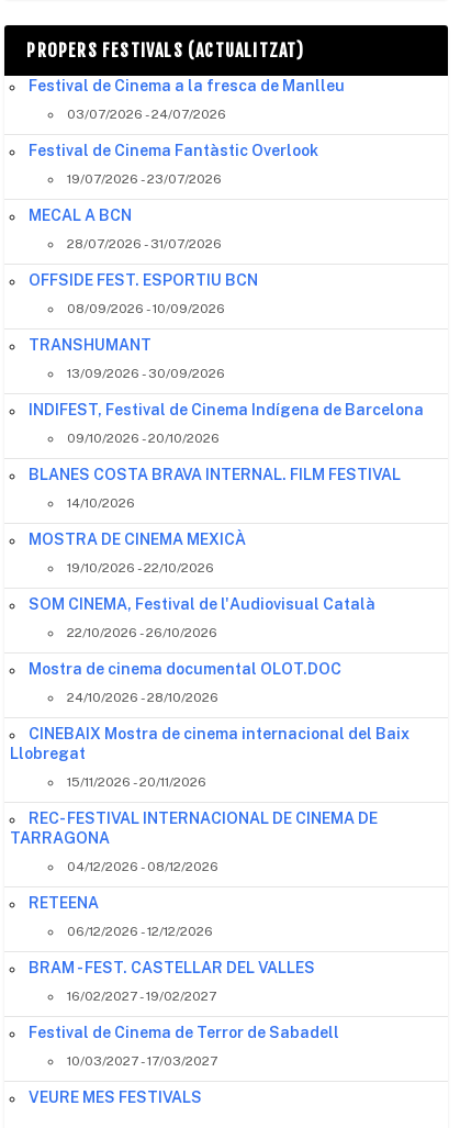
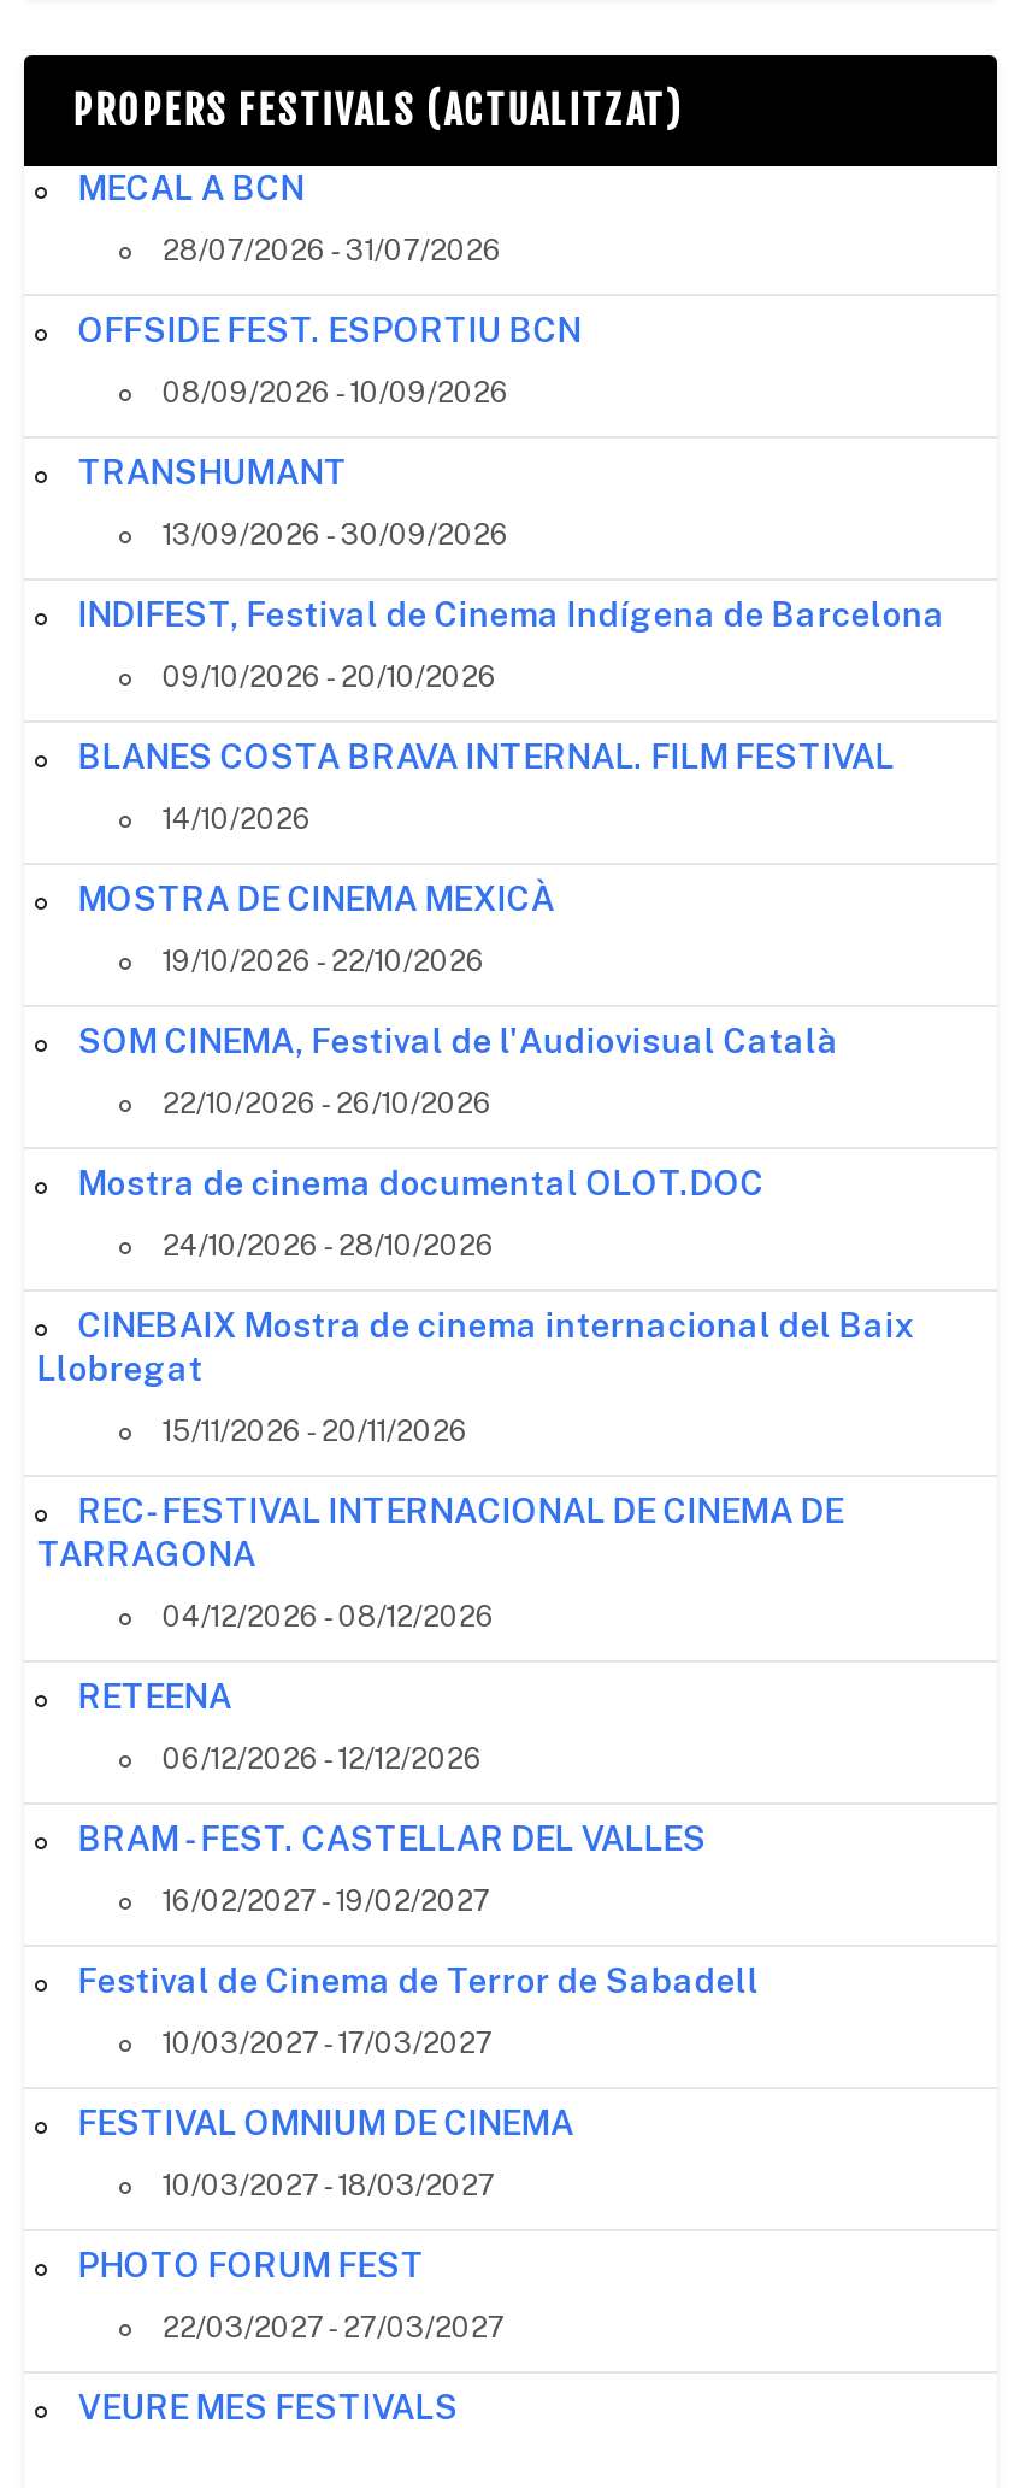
[29,77,345,187] Festival de Cinema a la fresca de Manlleu | 03/07/2026 - 24/07/2026 | Festival de Cinema Fantàstic Overlook | 19/07/2026 - 23/07/2026 -> none
moved [10,207,424,1069] -> [37,169,945,2061]: MECAL A BCN | 28/07/2026 - 31/07/2026 | OFFSIDE FEST. ESPORTIU BCN | ... | Festival de Cinema de Terror de Sabadell | 10/03/2027 - 17/03/2027
none -> [78,2104,574,2345] FESTIVAL OMNIUM DE CINEMA | 10/03/2027 - 18/03/2027 | PHOTO FORUM FEST | 22/03/2027 - 27/03/2027

